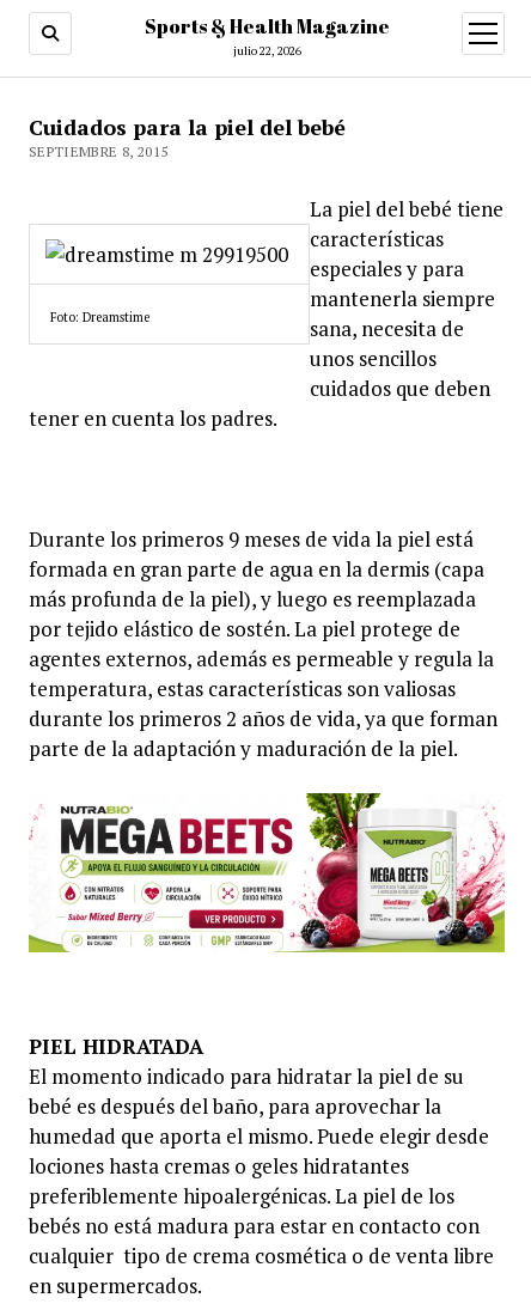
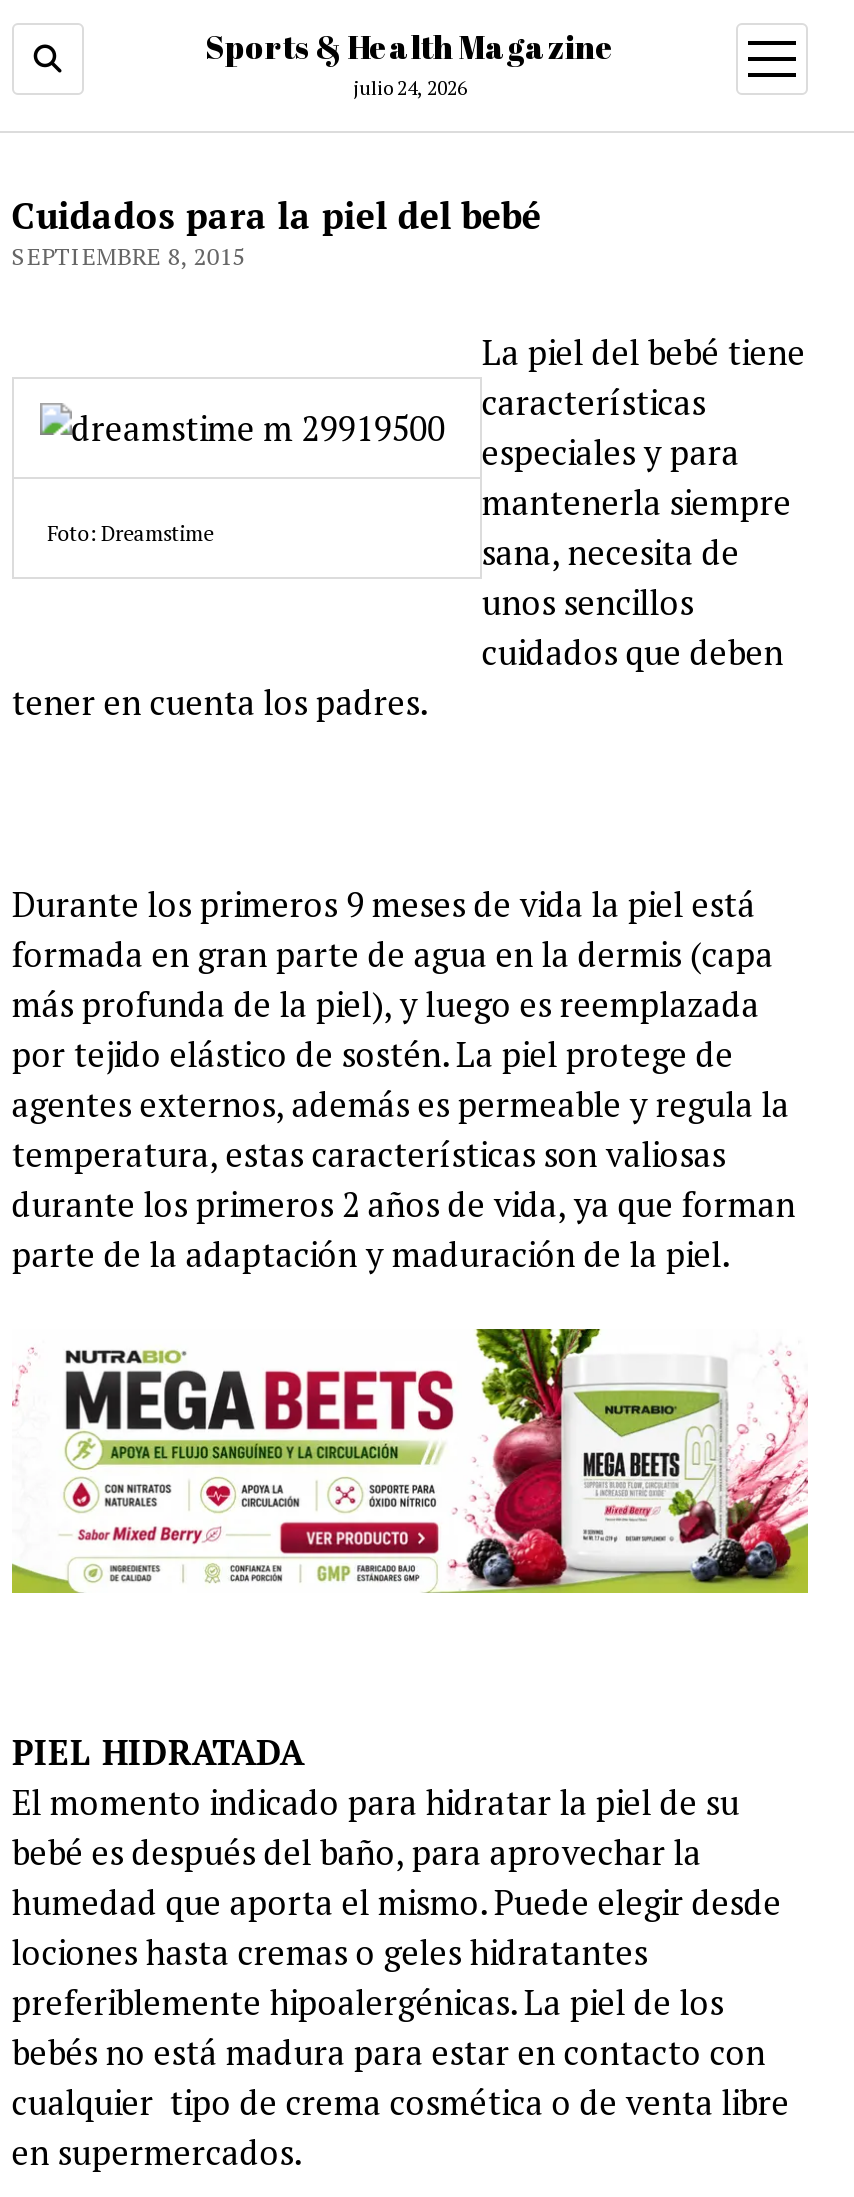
[233,43,301,59] julio 22, 2026 -> [353,75,467,101] julio 24, 2026

